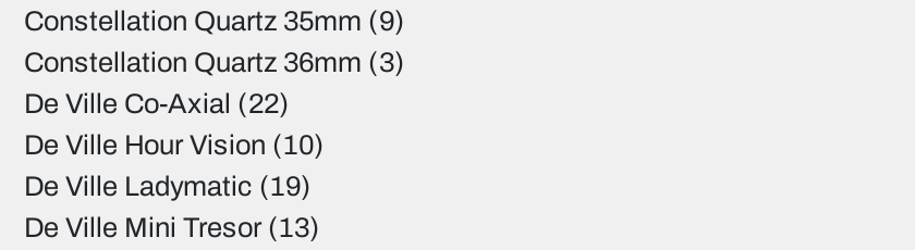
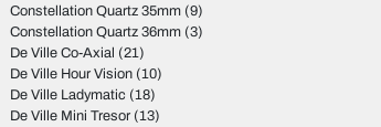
[24,89,290,120] De Ville Co-Axial (22) -> [10,45,145,61] De Ville Co-Axial (21)
[24,172,312,202] De Ville Ladymatic (19) -> [10,87,156,103] De Ville Ladymatic (18)

